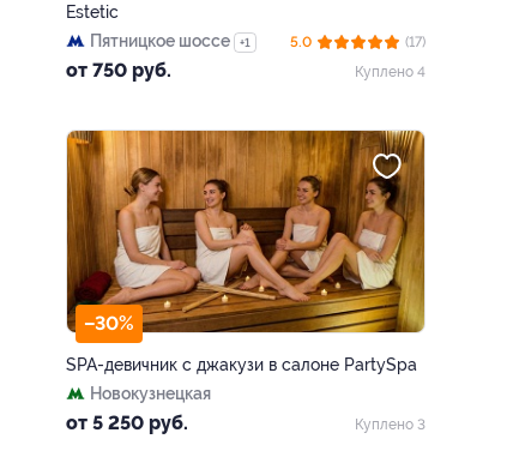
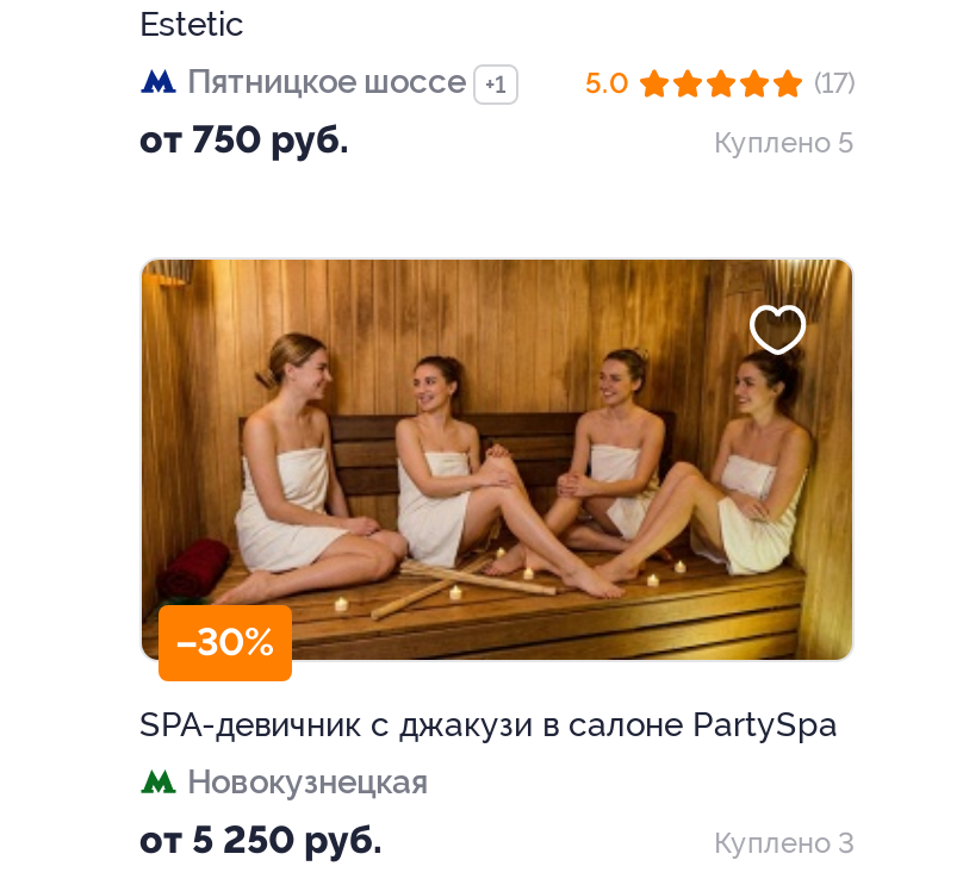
[355,64,426,81] Куплено 4 -> [714,127,855,161] Куплено 5

